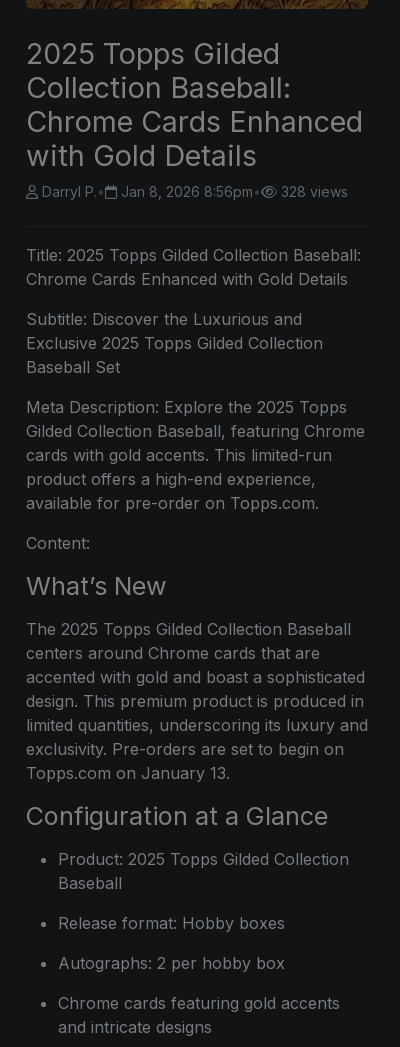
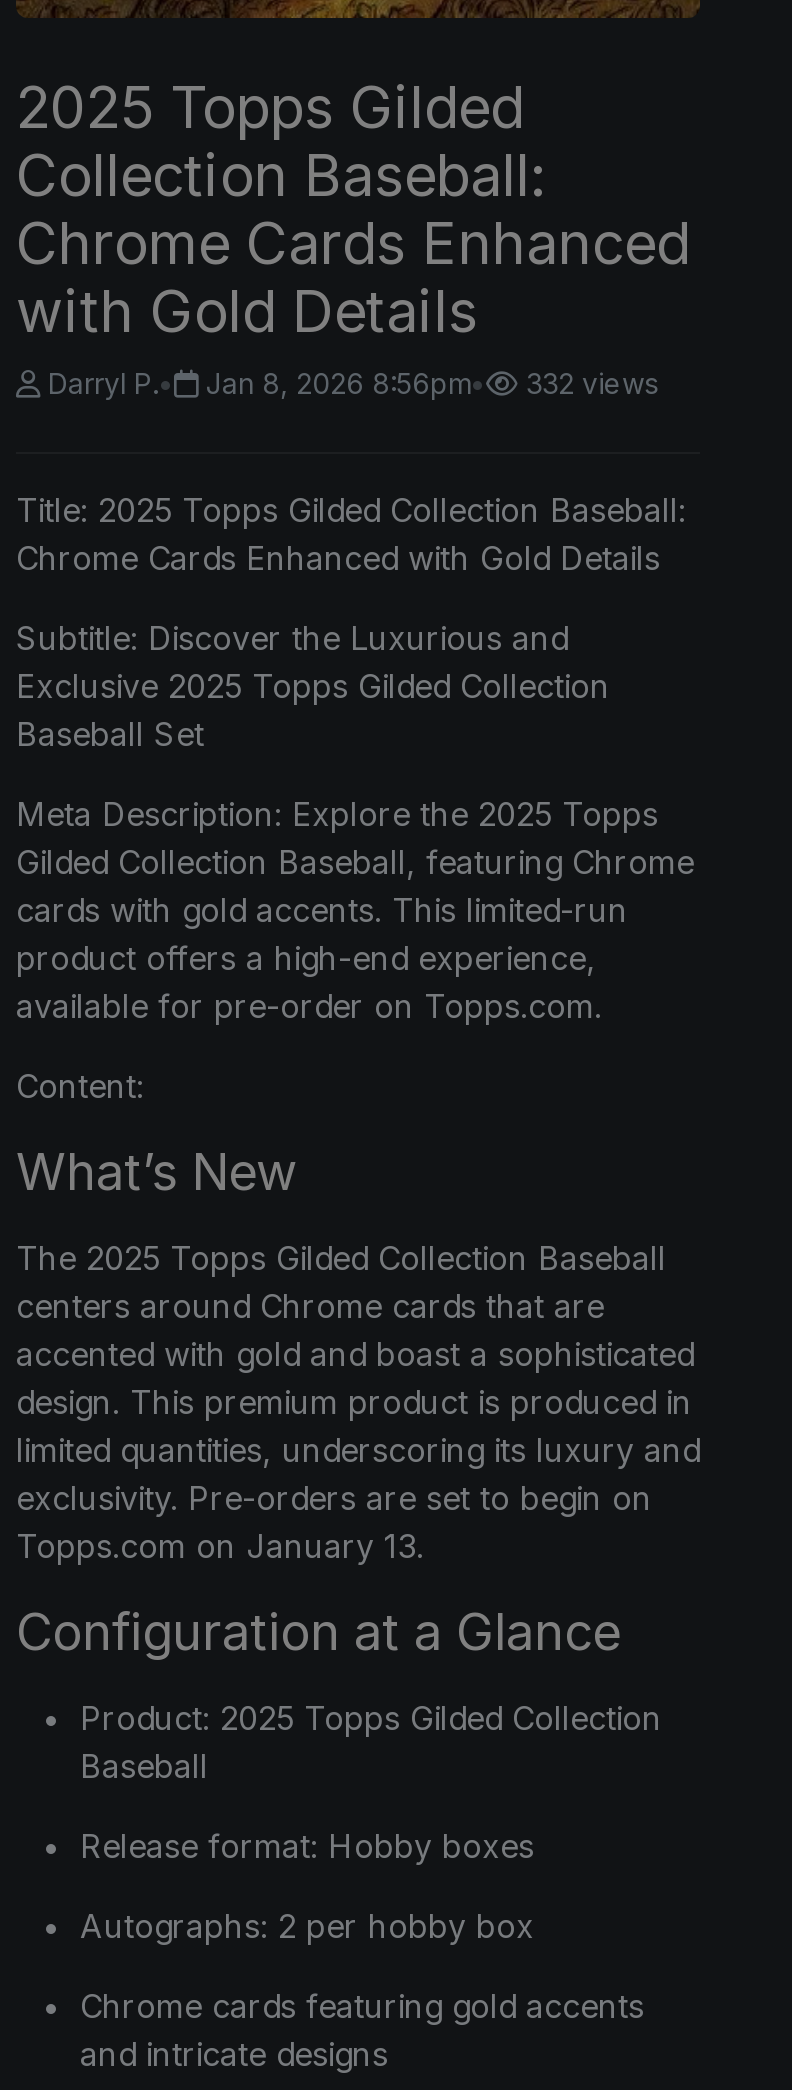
[42,183,348,200] Darryl P.• Jan 8, 2026 8:56pm• 328 views -> [48,366,658,400] Darryl P.• Jan 8, 2026 8:56pm• 332 views

